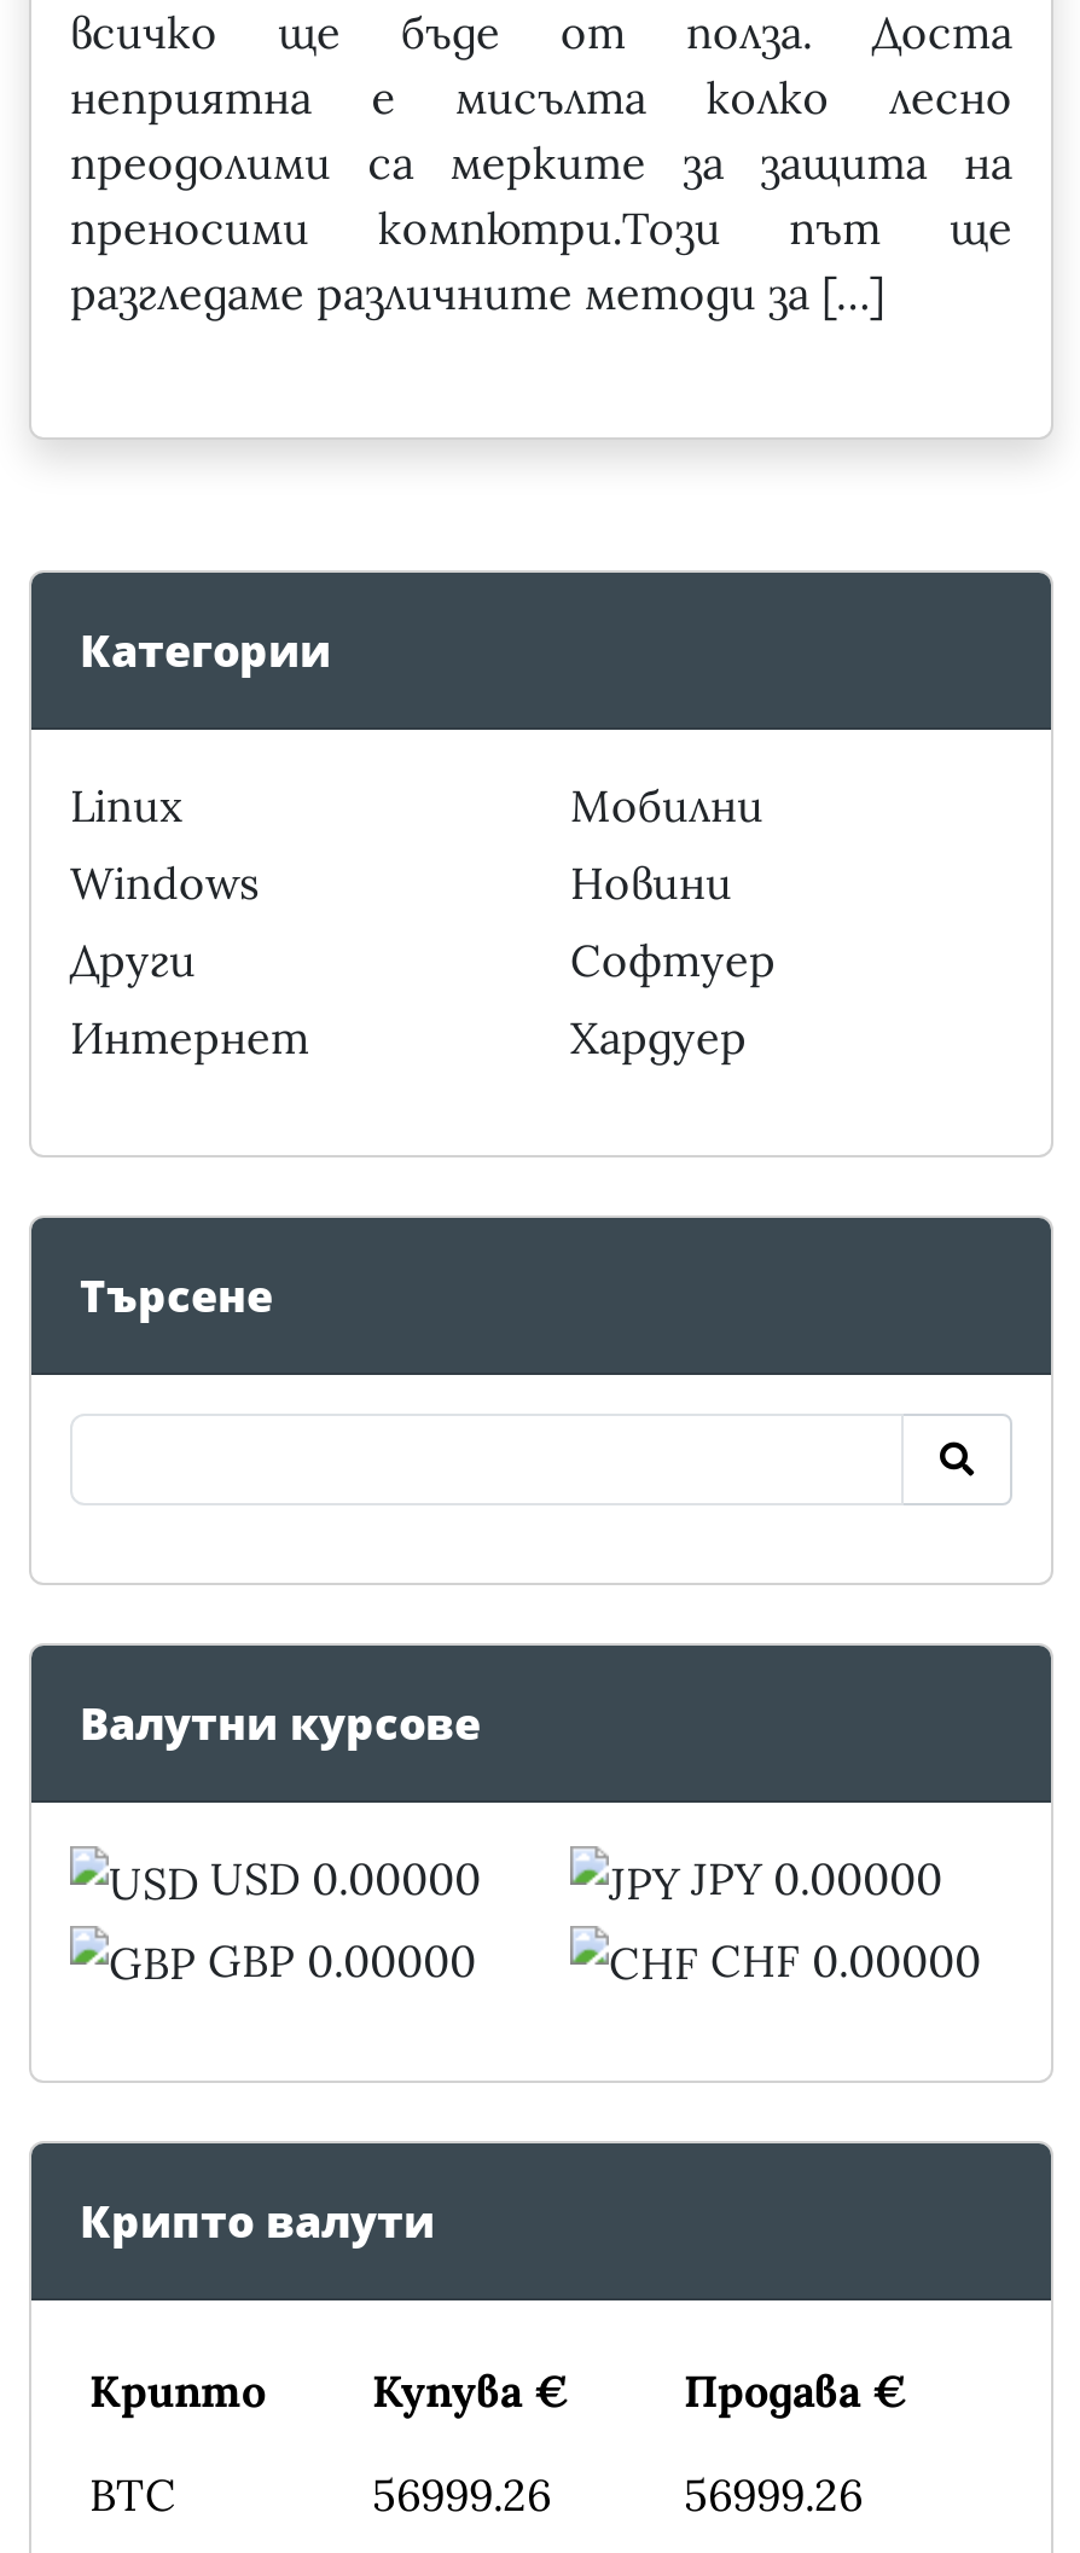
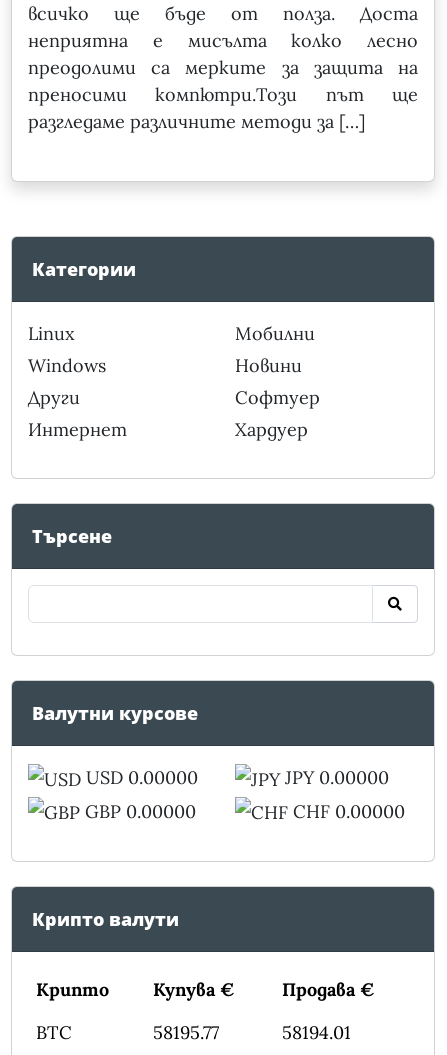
[372,2468,551,2524] 56999.26 -> [153,1021,219,1044] 58195.77
[684,2468,863,2524] 56999.26 -> [282,1021,351,1044] 58194.01

